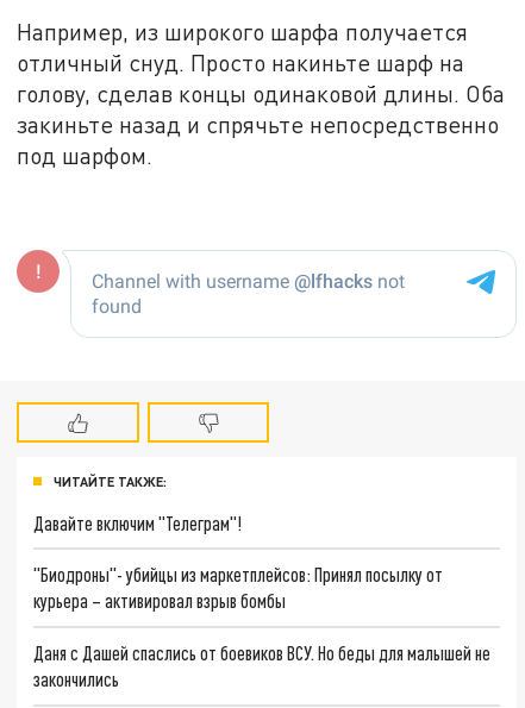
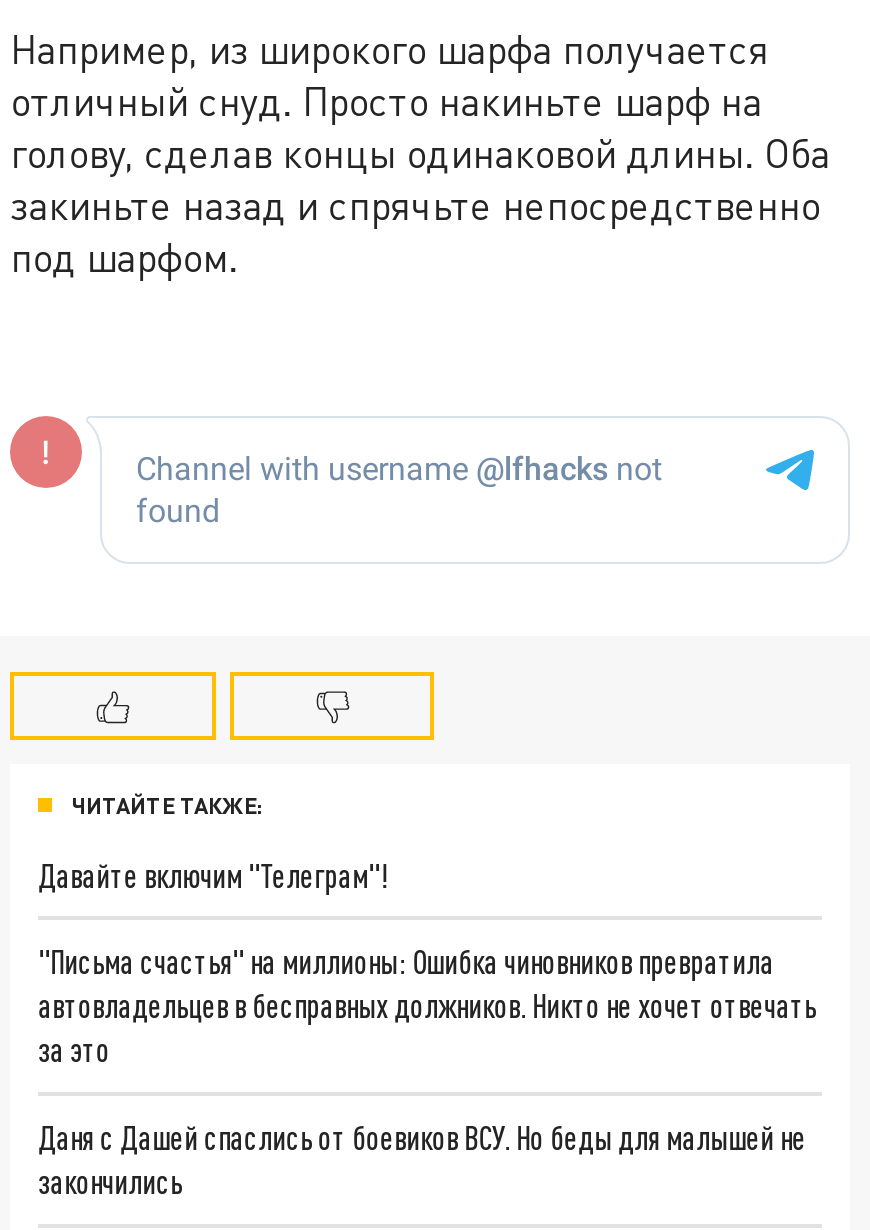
[33,563,443,612] "Биодроны"- убийцы из маркетплейсов: Принял посылку от | курьера – активировал взрыв бомбы -> [38,942,816,1068] "Письма счастья" на миллионы: Ошибка чиновников превратила | автовладельцев в бесправных должников. Никто не хочет отвечать | за это

